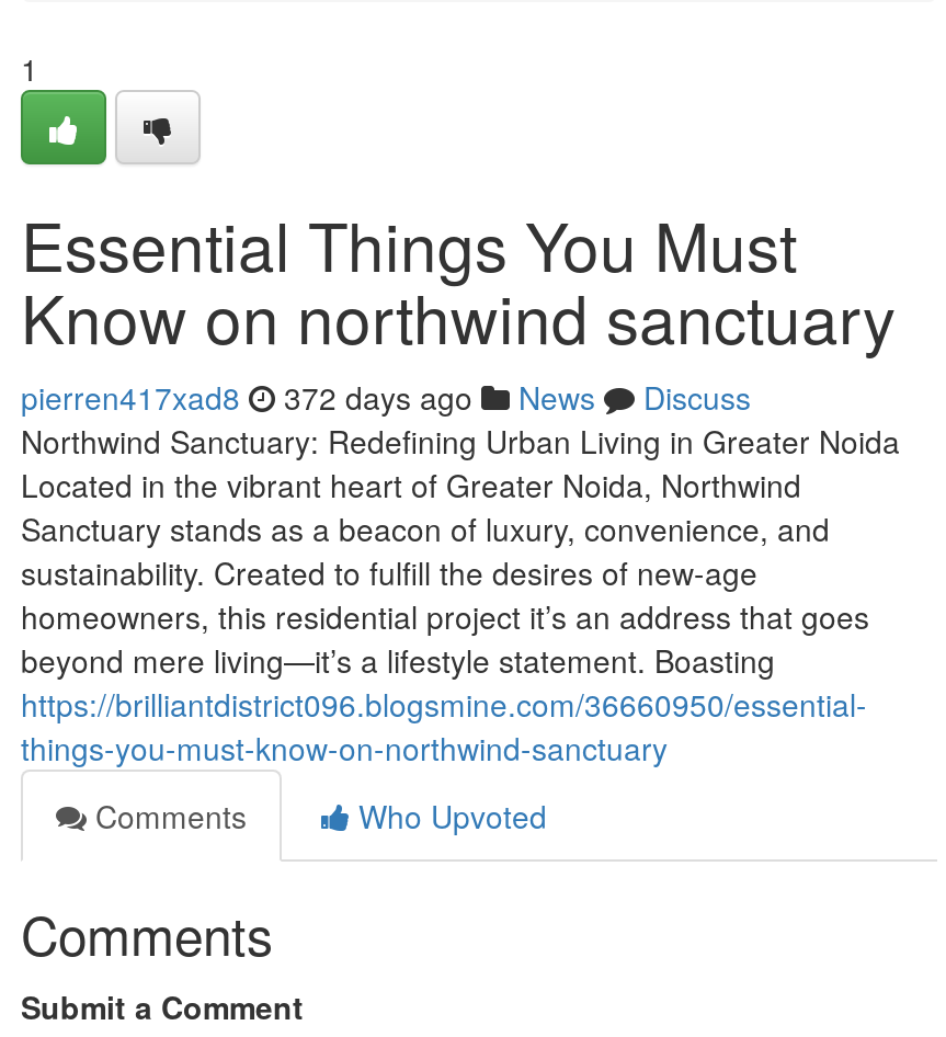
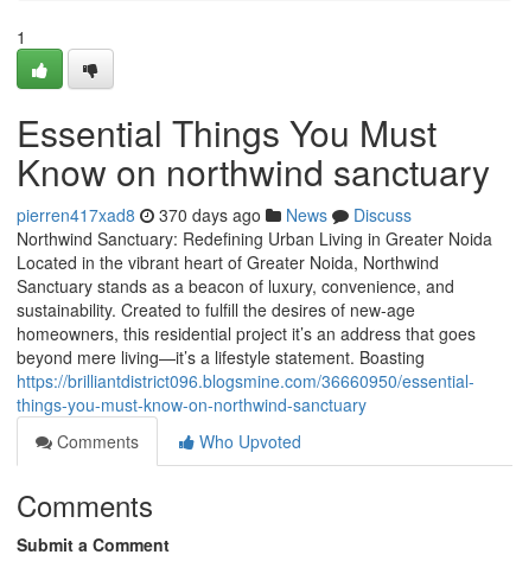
[21,375,751,419] pierren417xad8 372 days ago News Discuss -> [17,203,412,227] pierren417xad8 370 days ago News Discuss

